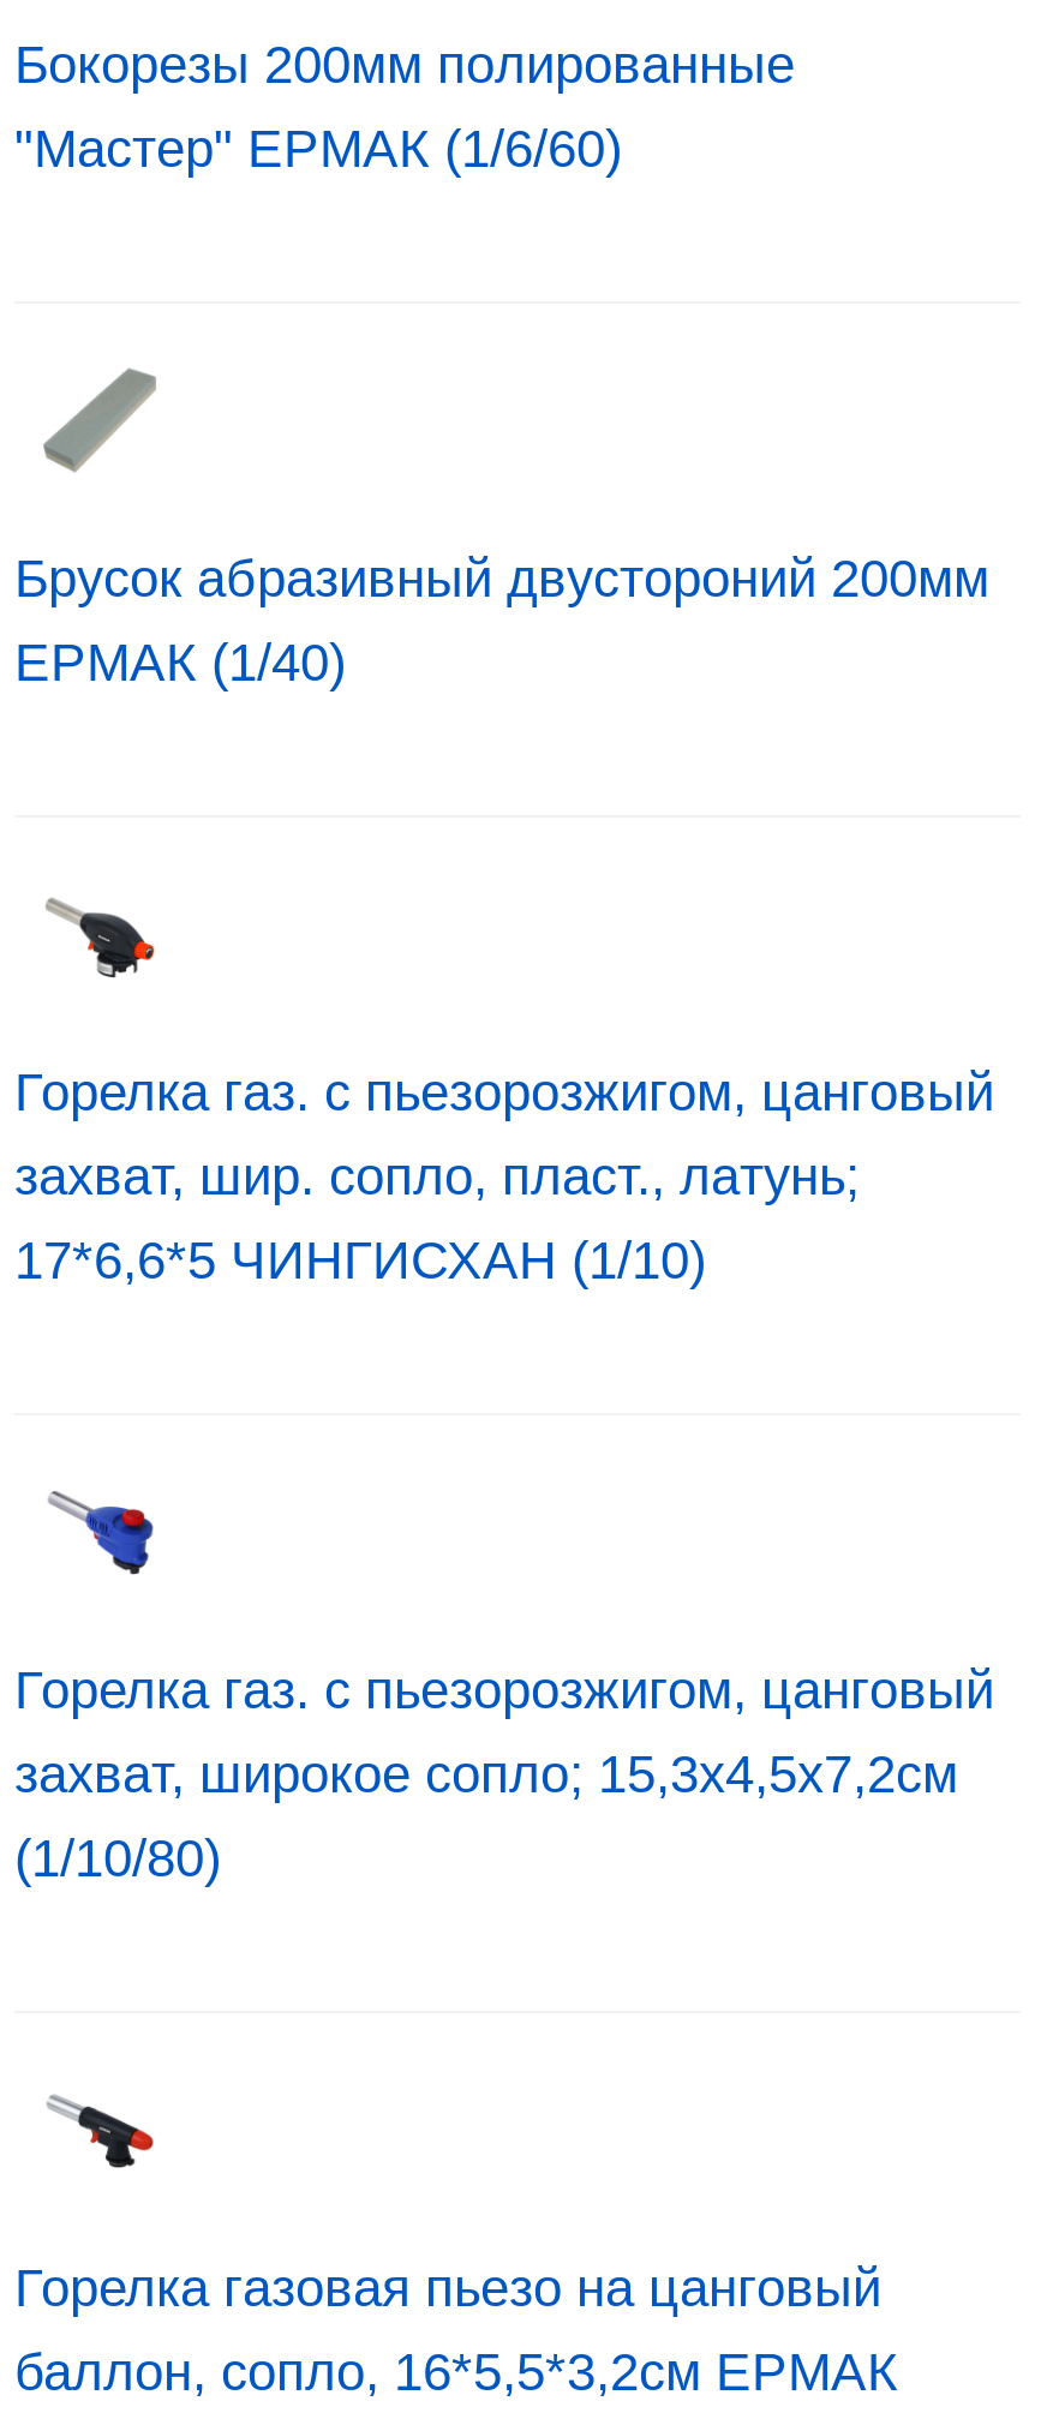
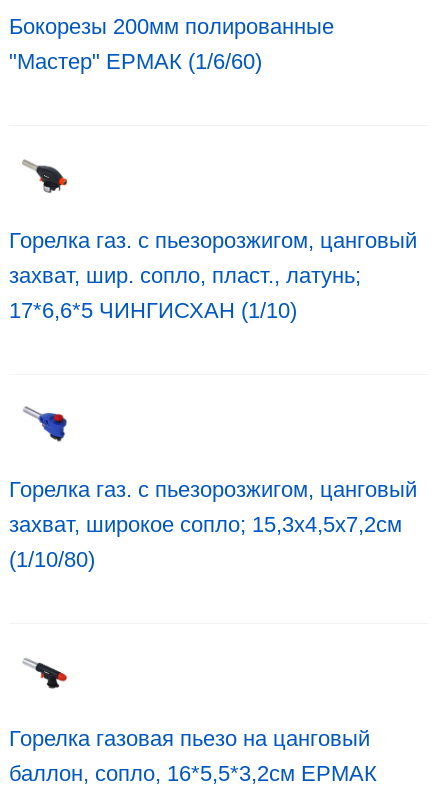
[14,366,989,692] [image] | Брусок абразивный двустороний 200мм | ЕРМАК (1/40) -> none

